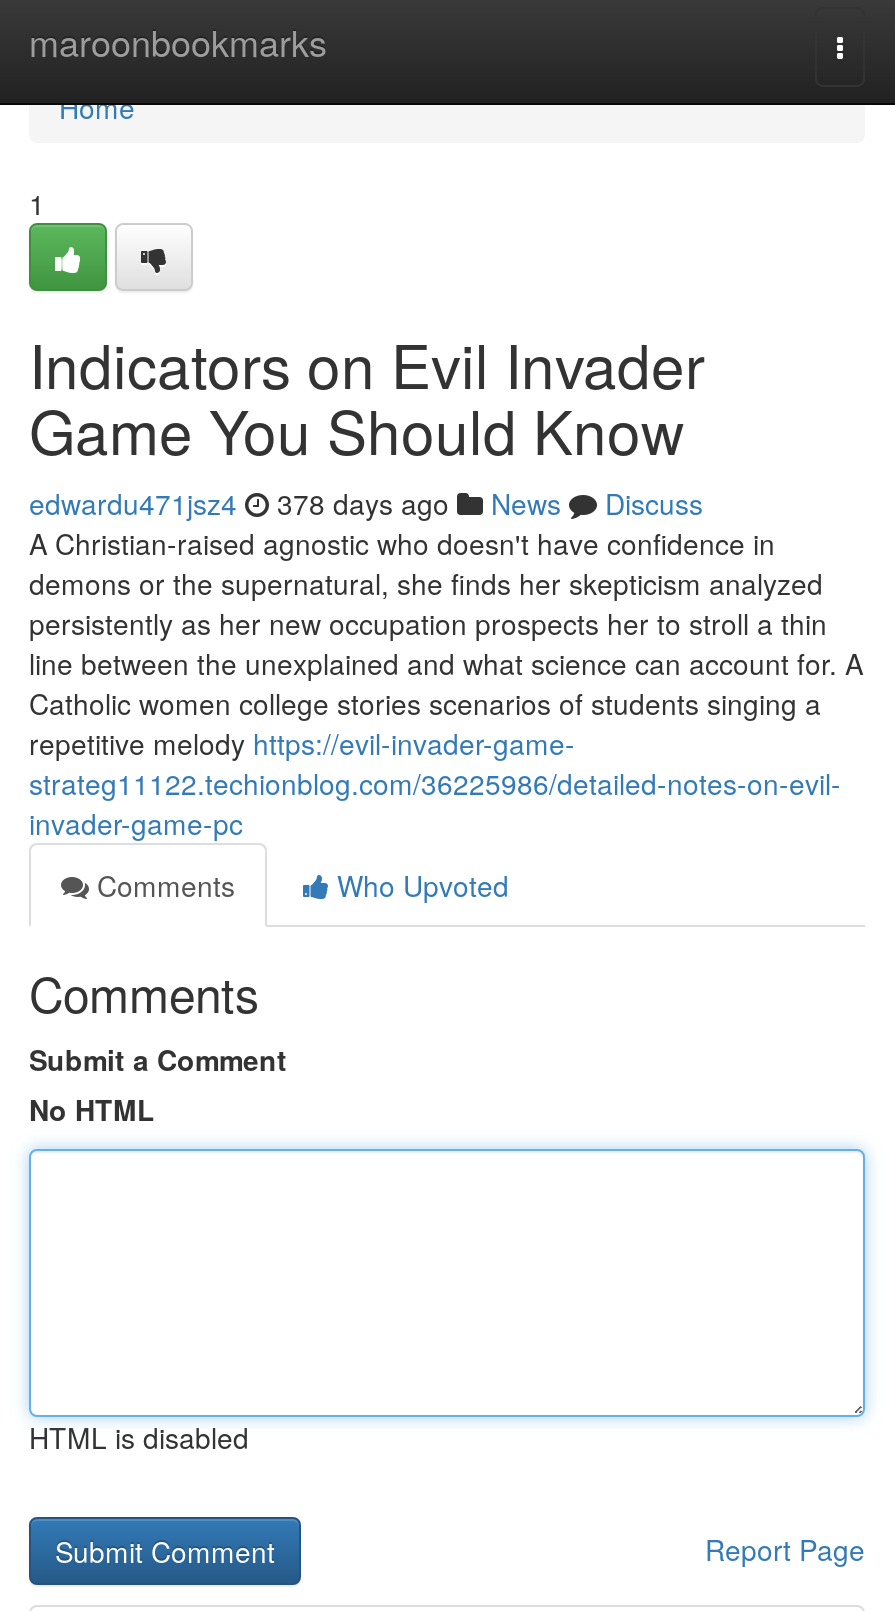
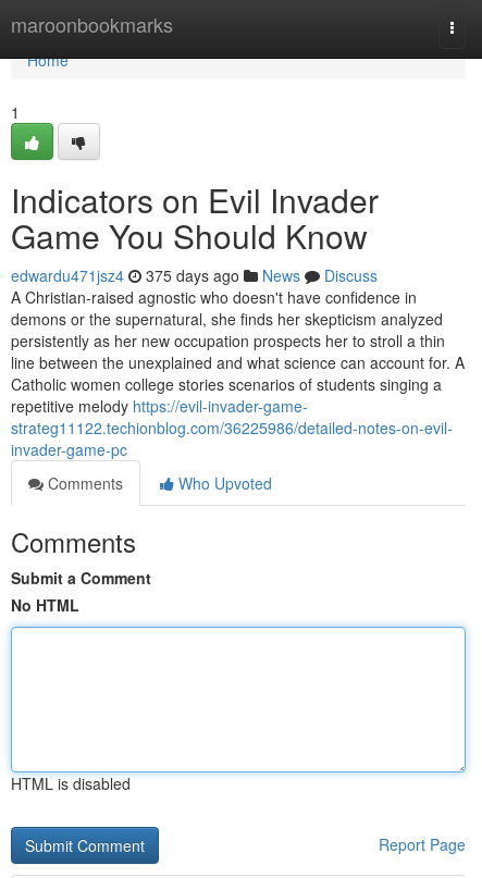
[29,483,703,523] edwardu471jsz4 378 days ago News Discuss -> [11,264,378,286] edwardu471jsz4 375 days ago News Discuss

